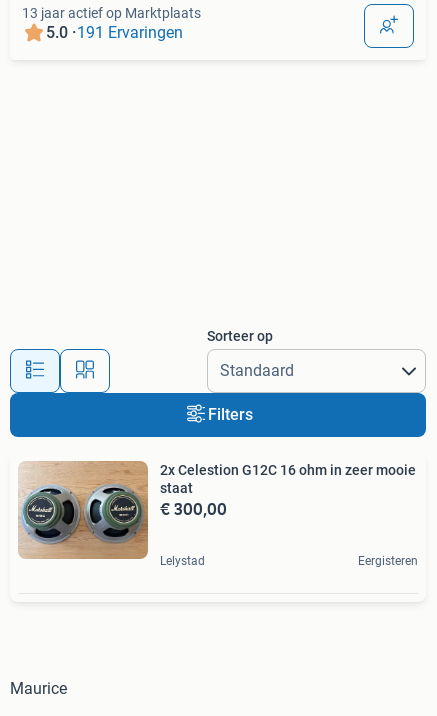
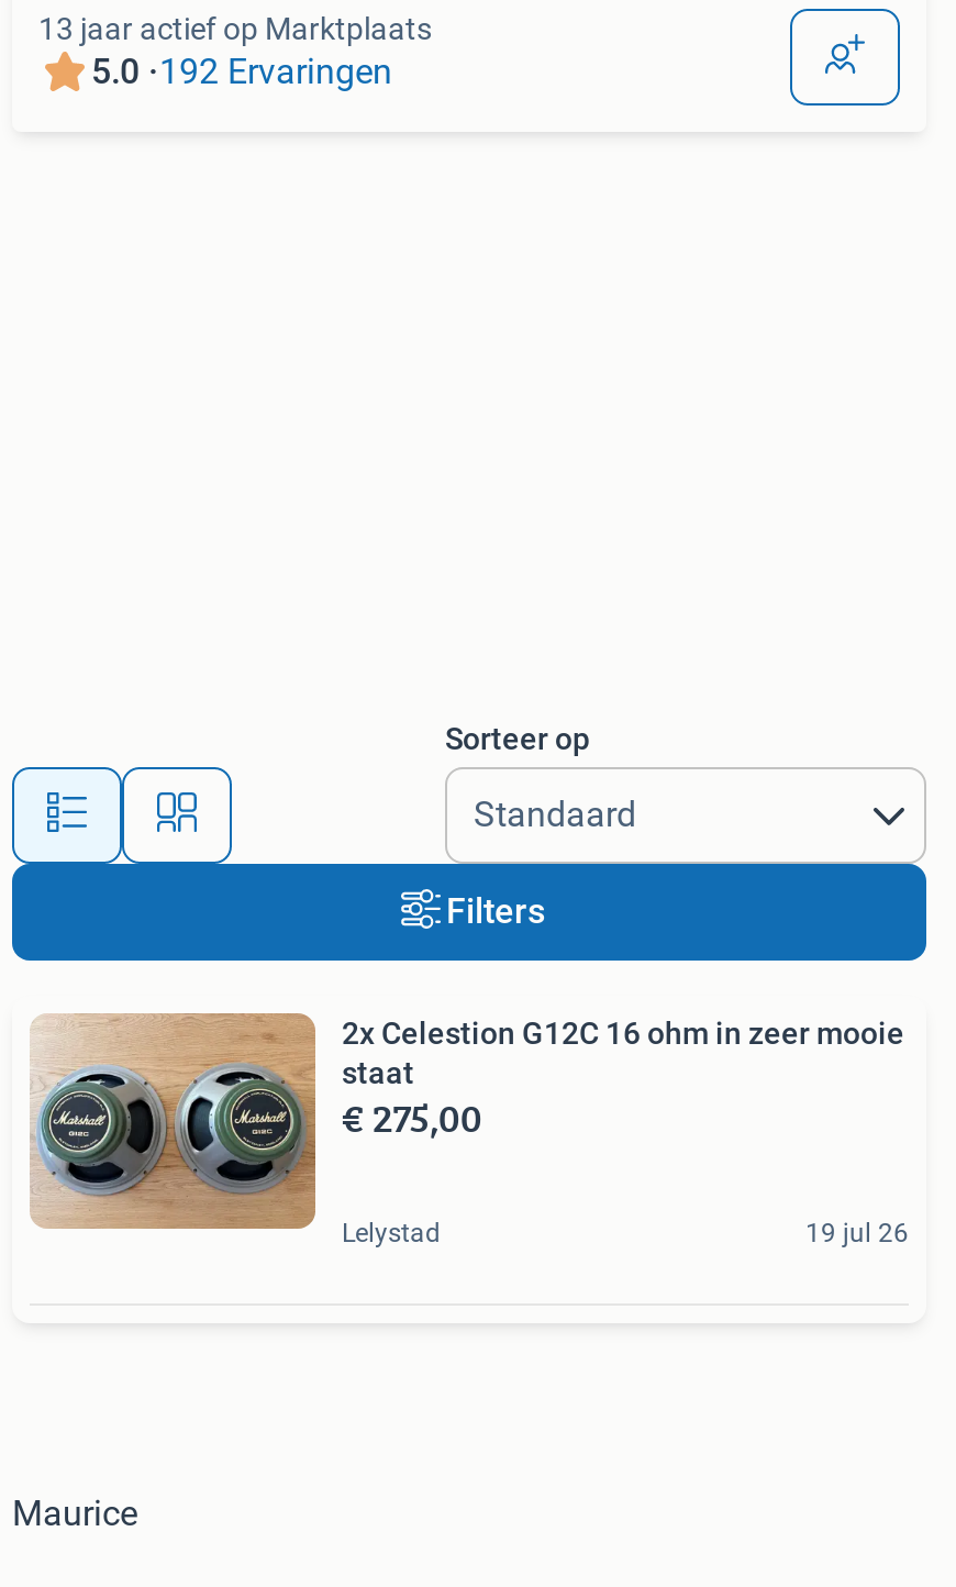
[46,23,183,42] 5.0 · 191 Ervaringen -> [91,51,392,93] 5.0 · 192 Ervaringen
[160,495,227,522] € 300,00 -> [342,1088,482,1147] € 275,00
[358,554,418,568] Eergisteren -> [805,1218,909,1248] 19 jul 26

